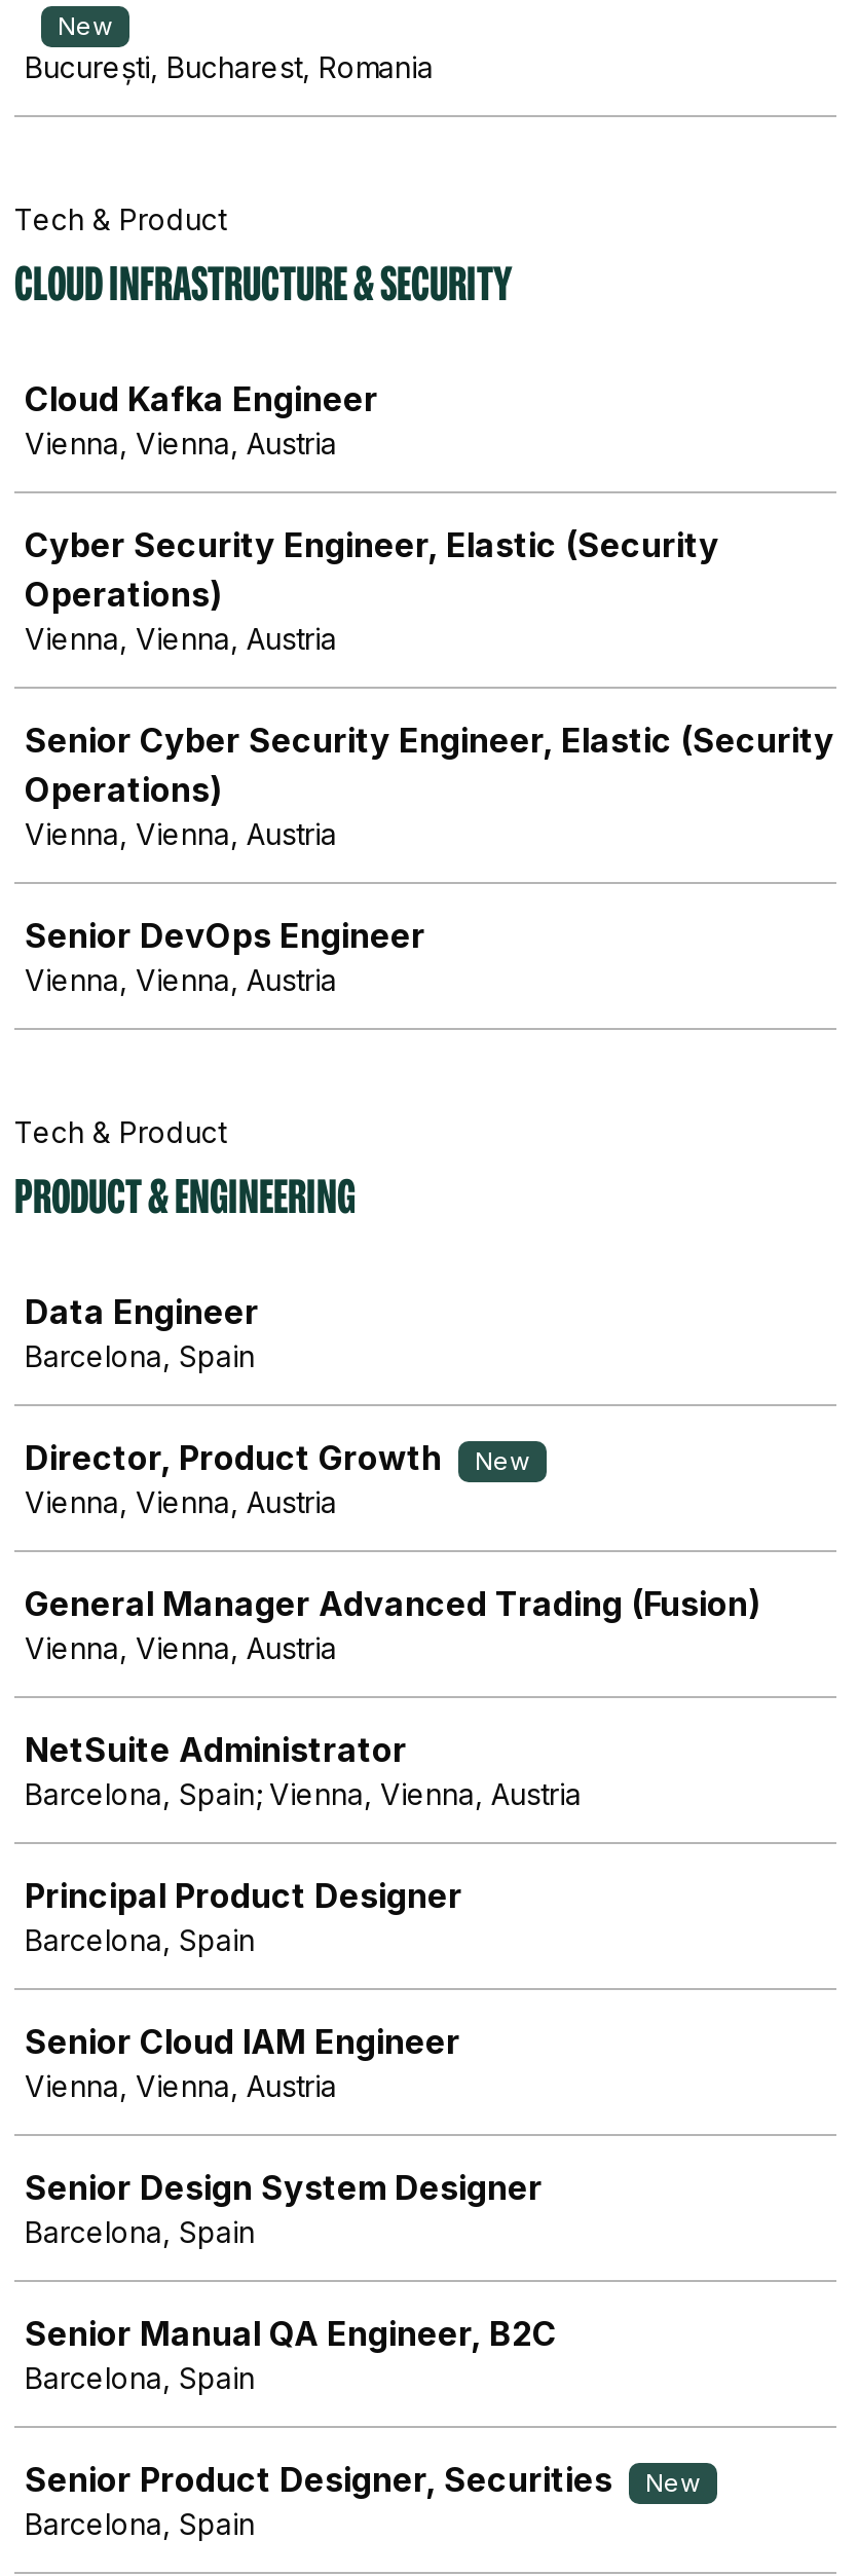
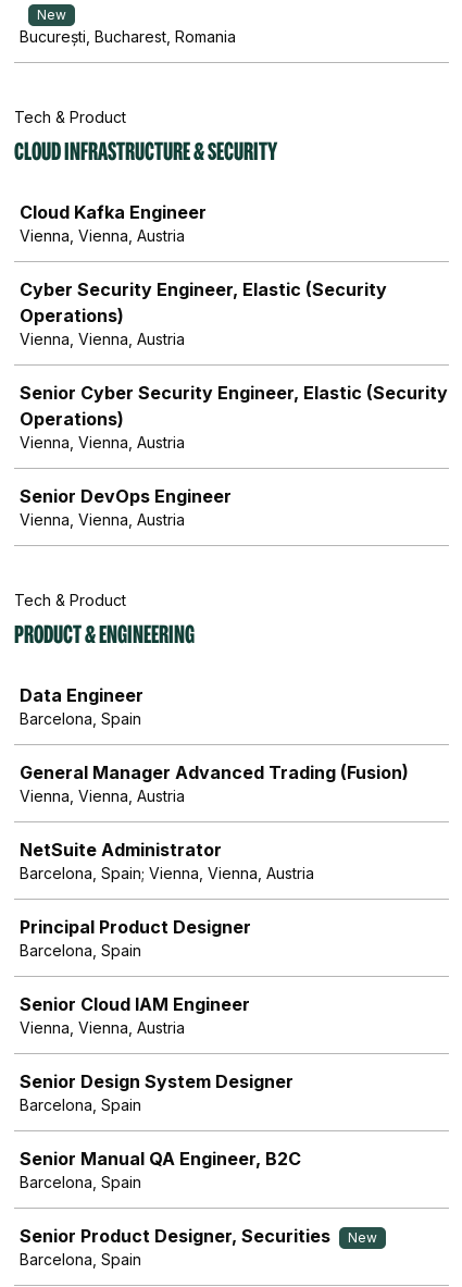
[25,1437,530,1519] Director, Product Growth | New | Vienna, Vienna, Austria -> none

